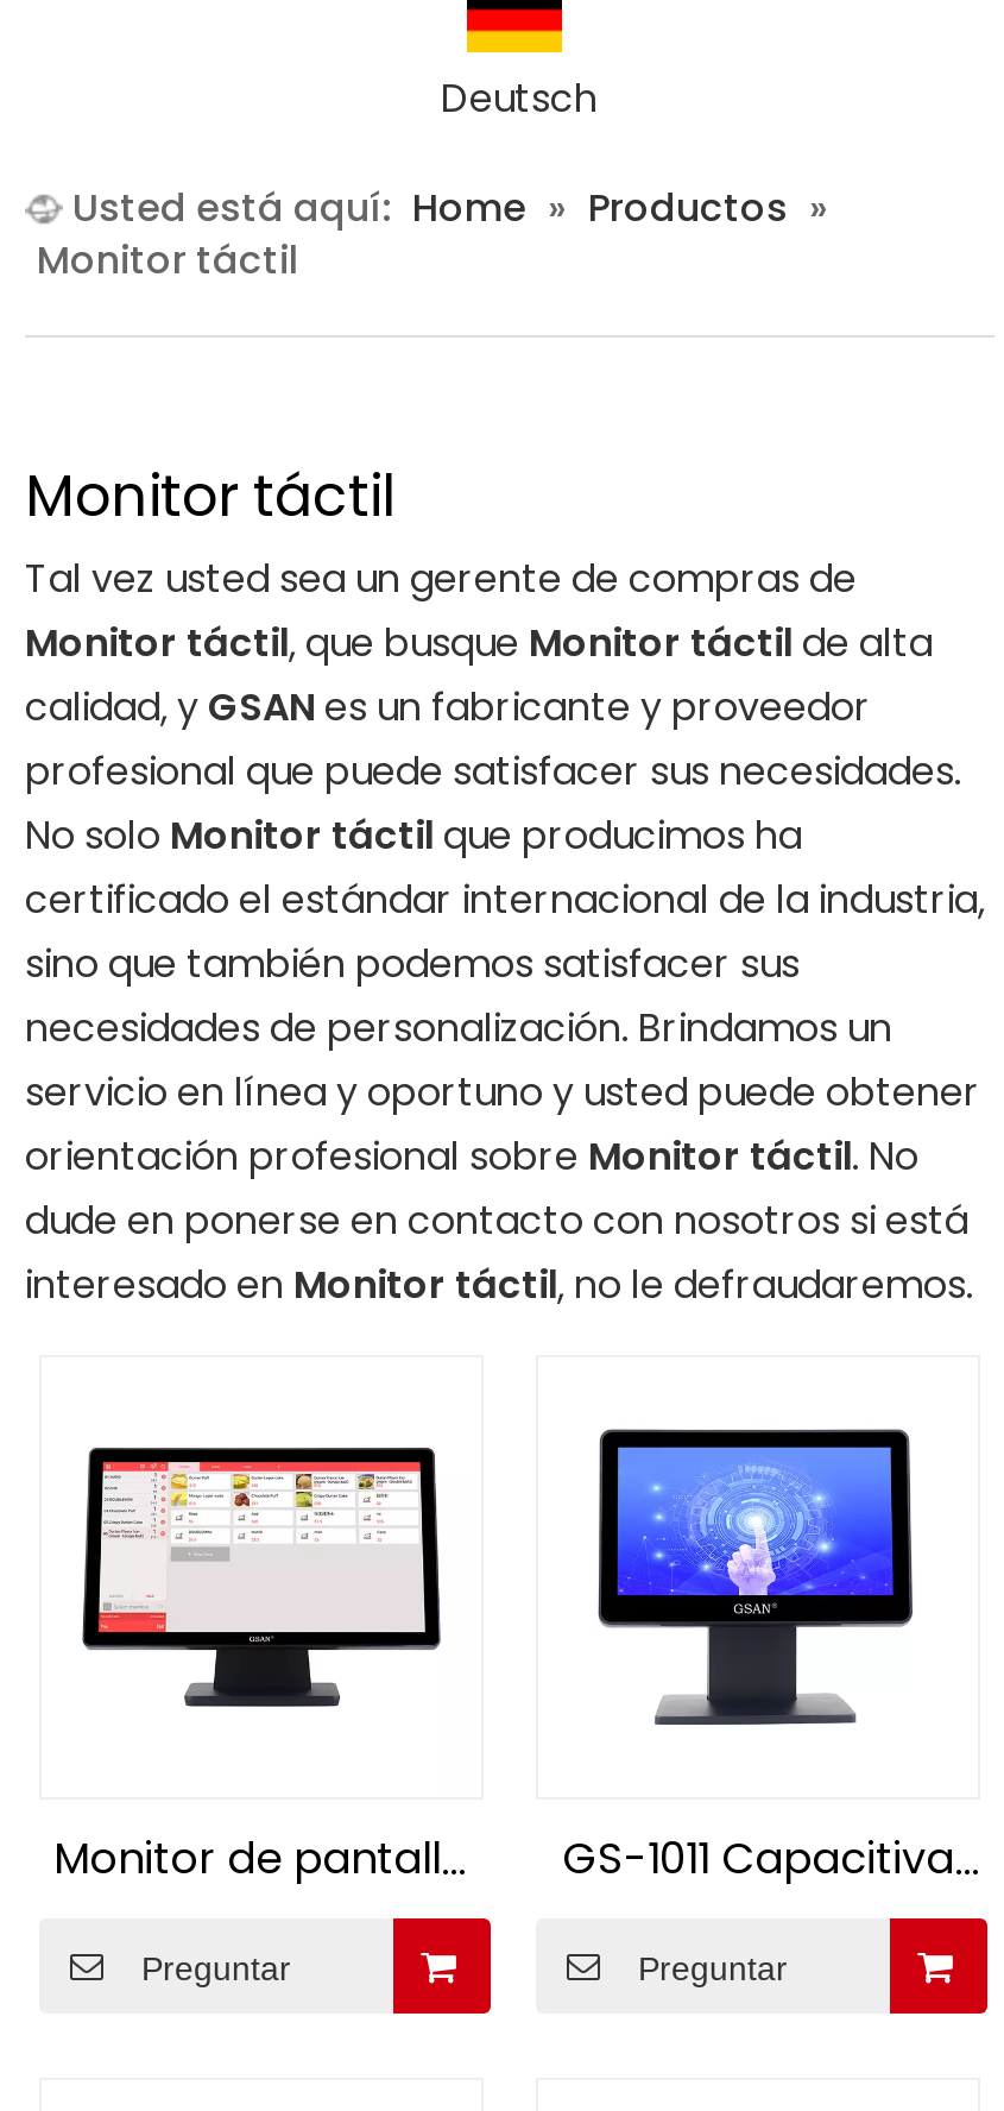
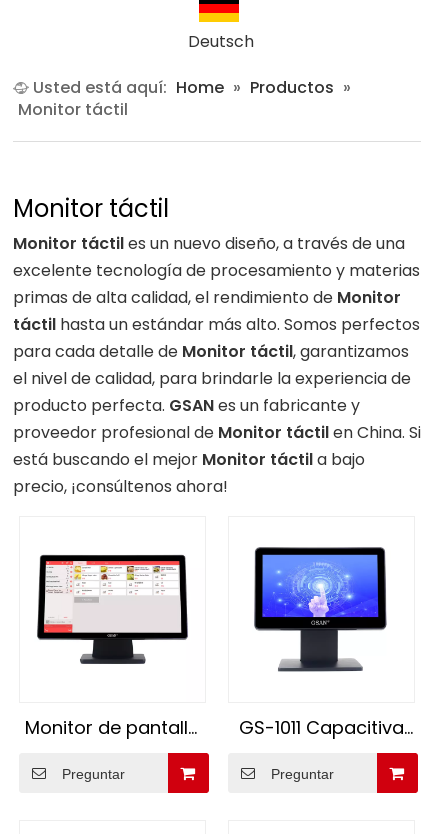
[25,552,985,1313] Tal vez usted sea un gerente de compras de | Monitor táctil, que busque Monitor táctil de alta | calidad, y GSAN es un fabricante y proveedor | profesional que puede satisfacer sus necesidades. | No solo Monitor táctil que producimos ha | certificado el estándar internacional de la industria, | sino que también podemos satisfacer sus | necesidades de personalización. Brindamos un | servicio en línea y oportuno y usted puede obtener | orientación profesional sobre Monitor táctil. No | dude en ponerse en contacto con nosotros si está | interesado en Monitor táctil, no le defraudaremos. -> [13,232,421,498] Monitor táctil es un nuevo diseño, a través de una | excelente tecnología de procesamiento y materias | primas de alta calidad, el rendimiento de Monitor | táctil hasta un estándar más alto. Somos perfectos | para cada detalle de Monitor táctil, garantizamos | el nivel de calidad, para brindarle la experiencia de | producto perfecta. GSAN es un fabricante y | proveedor profesional de Monitor táctil en China. Si | está buscando el mejor Monitor táctil a bajo | precio, ¡consúltenos ahora!

